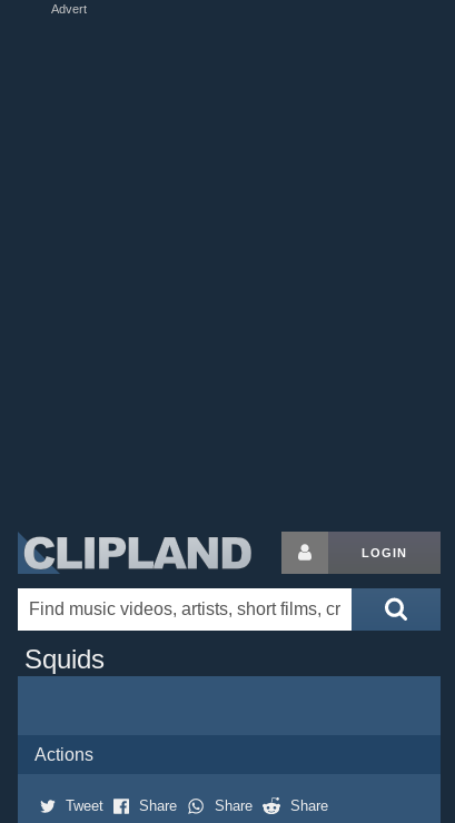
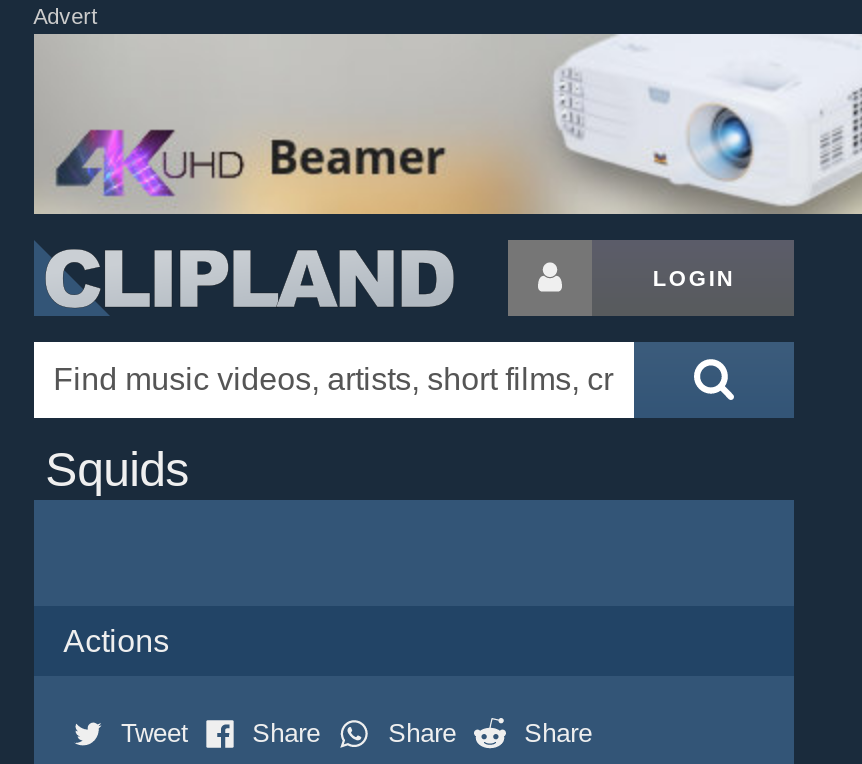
none -> [32,32,856,216] [image]

